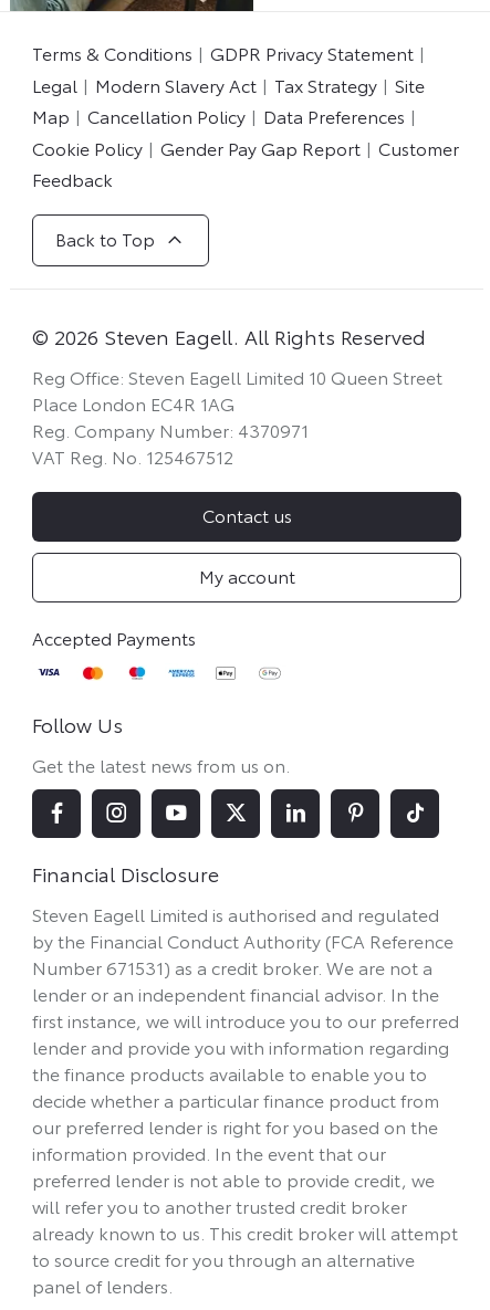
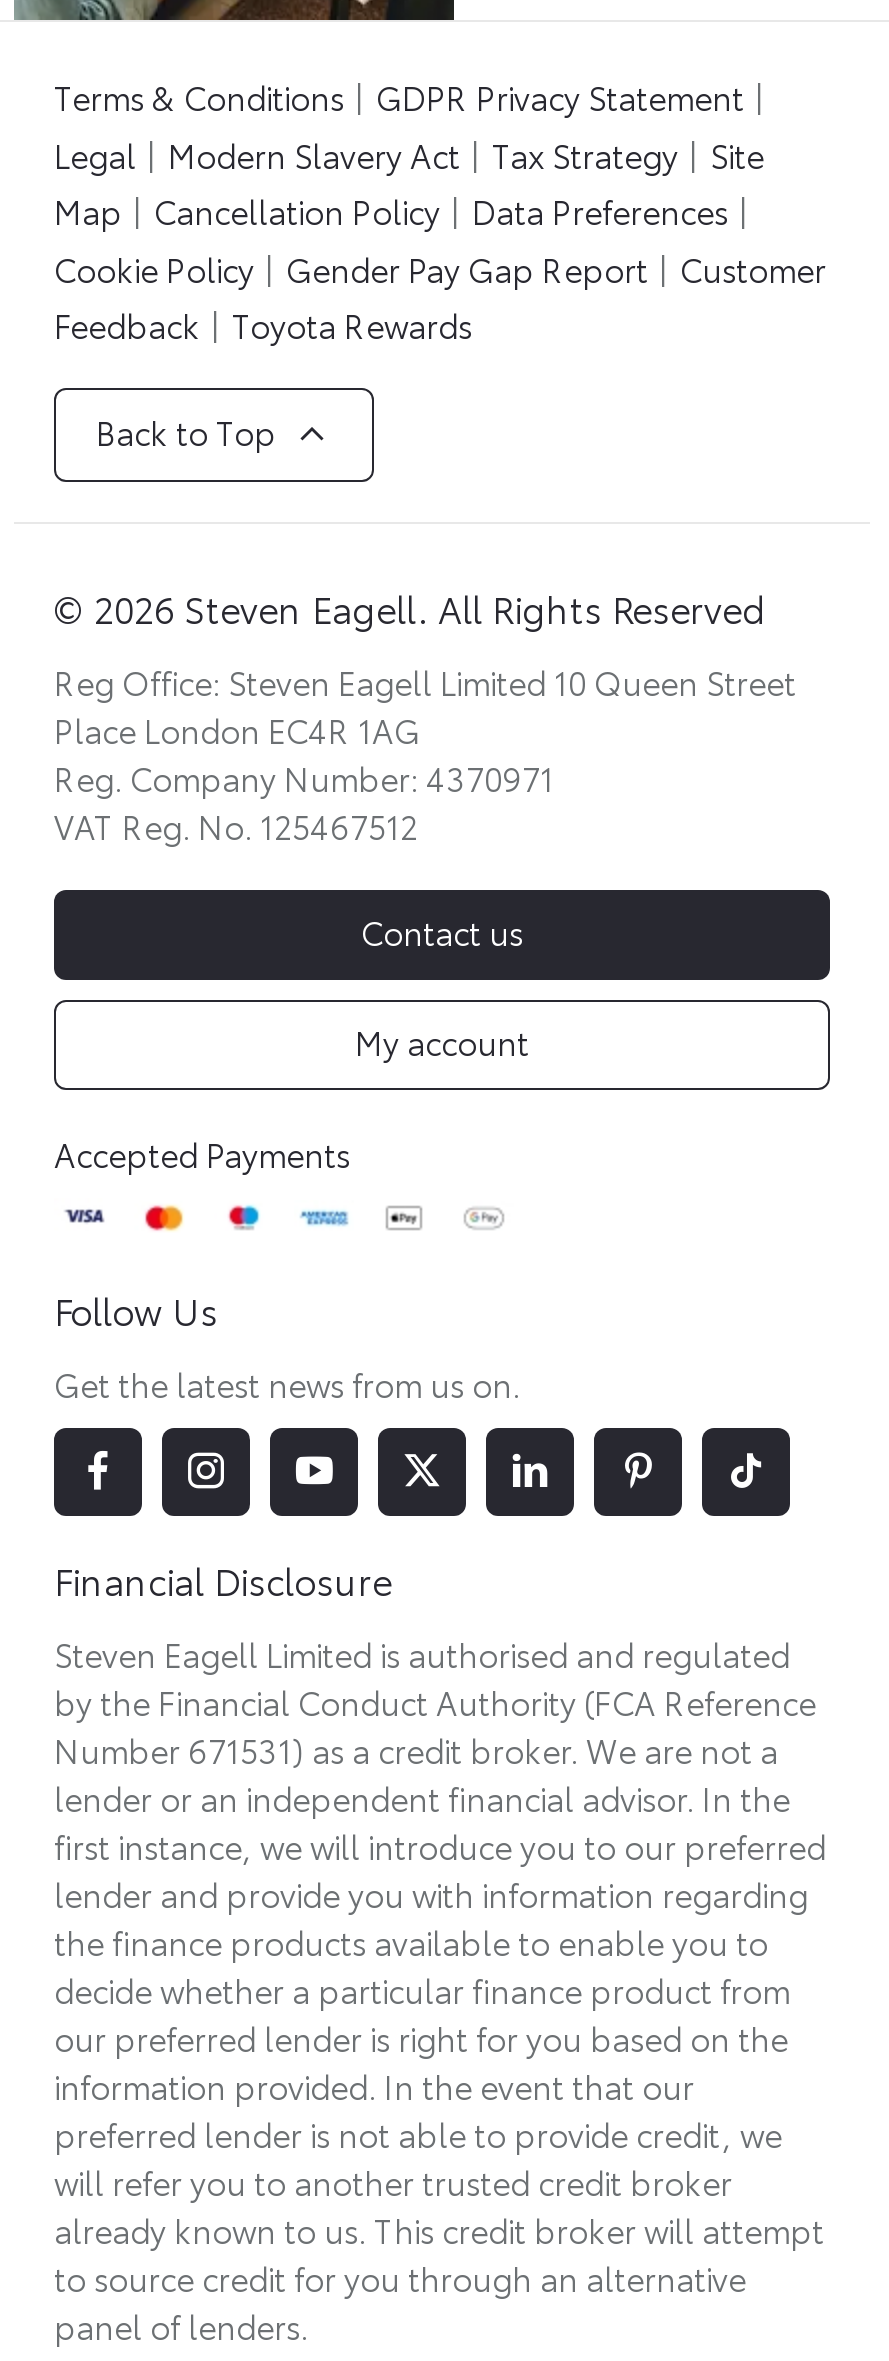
none -> [232,301,472,347] Toyota Rewards

